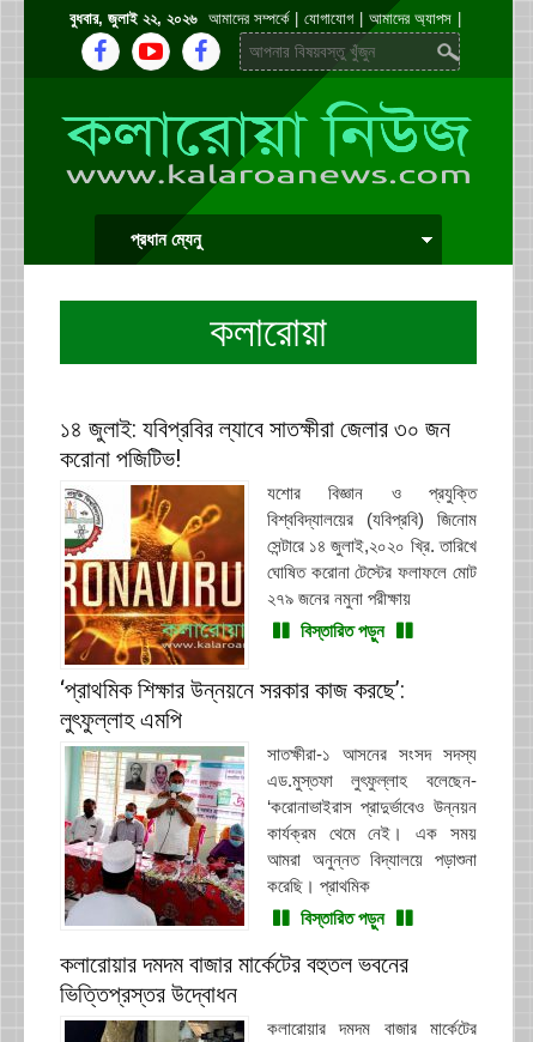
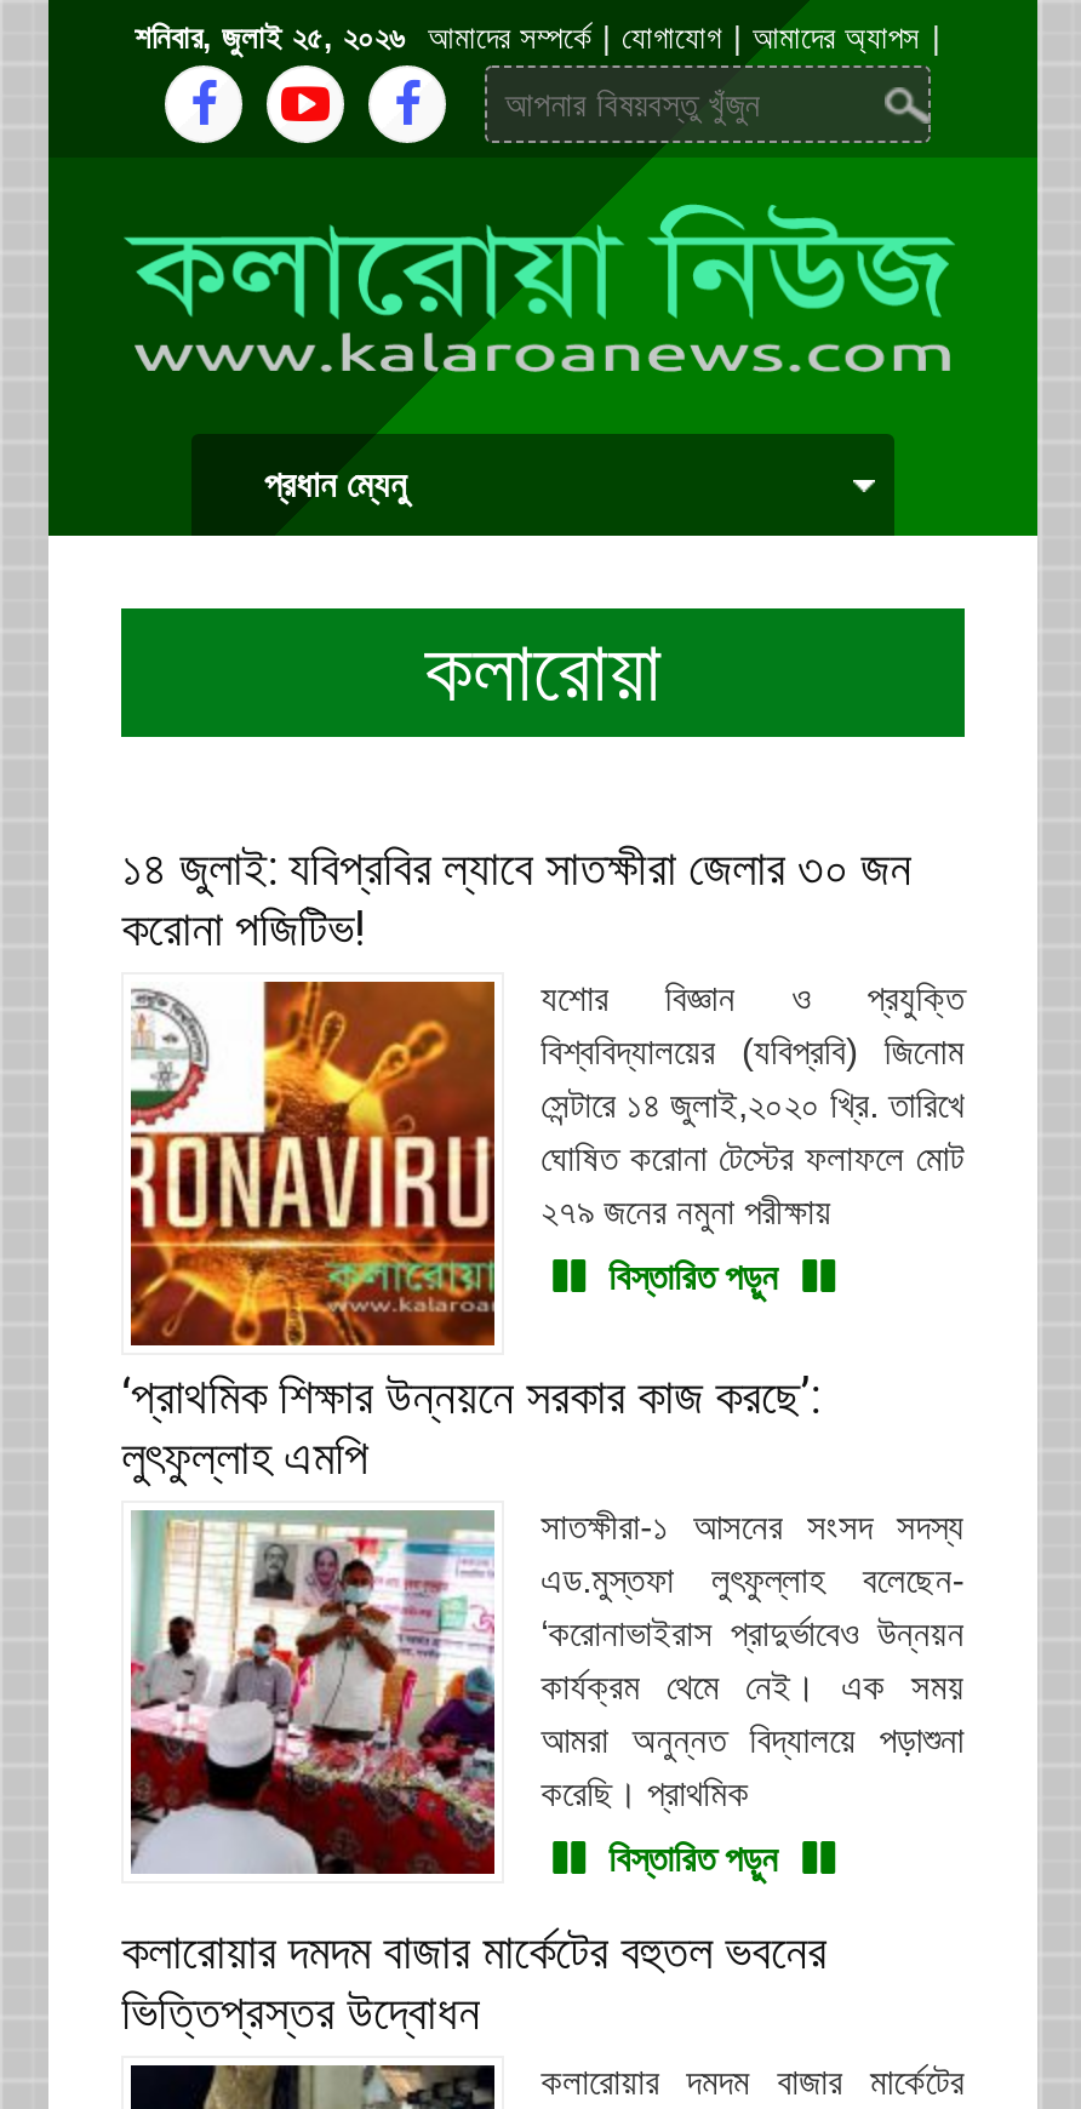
[69,10,452,28] বুধবার, জুলাই ২২, ২০২৬ আমাদের সম্পর্কে যোগাযোগ আমাদের অ্যাপস -> [135,19,920,56] শনিবার, জুলাই ২৫, ২০২৬ আমাদের সম্পর্কে যোগাযোগ আমাদের অ্যাপস

